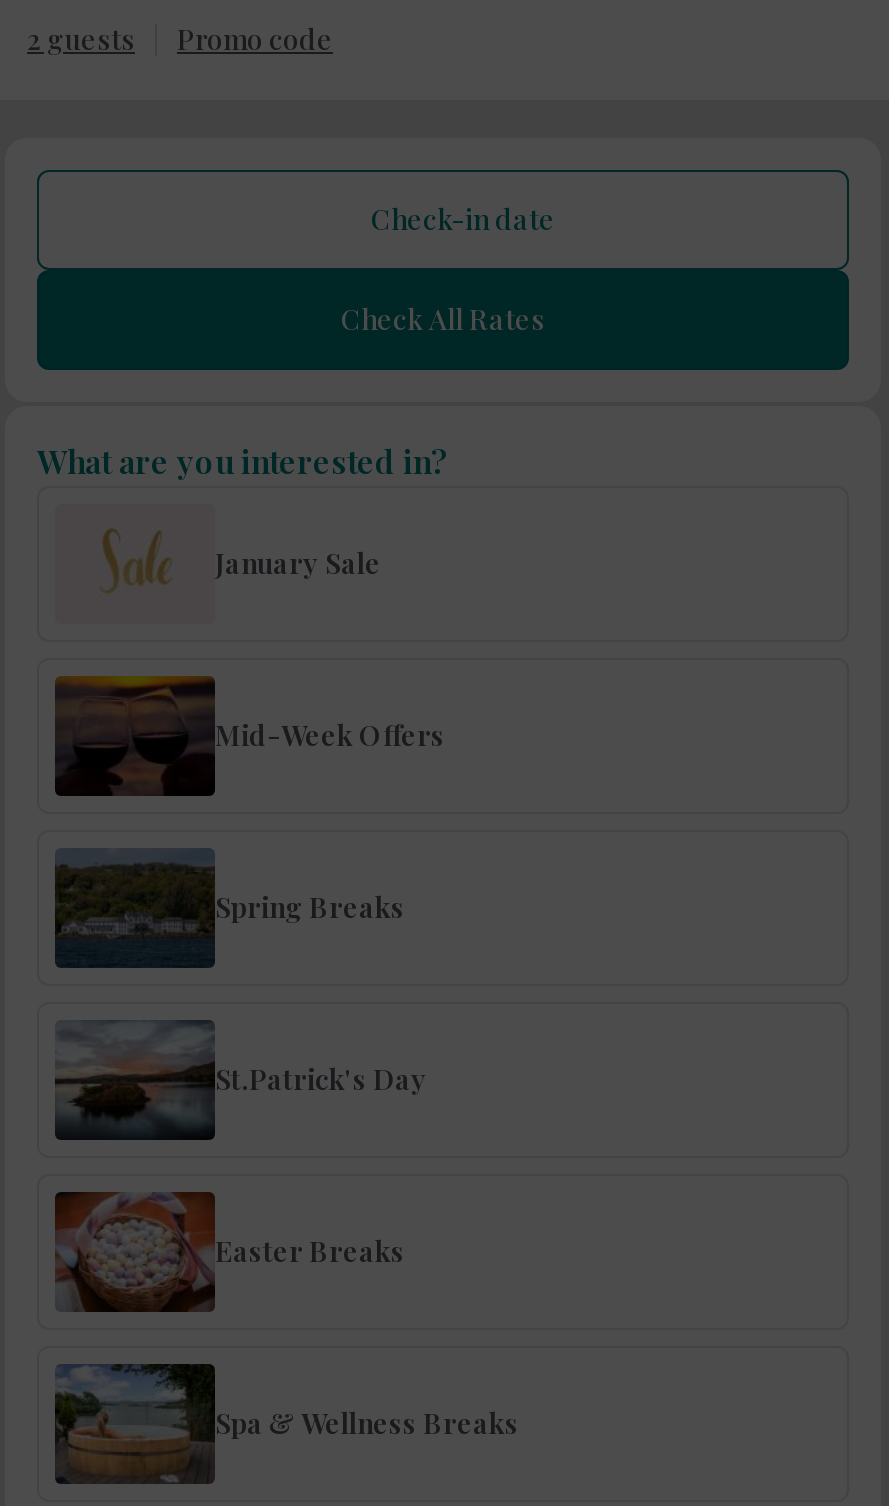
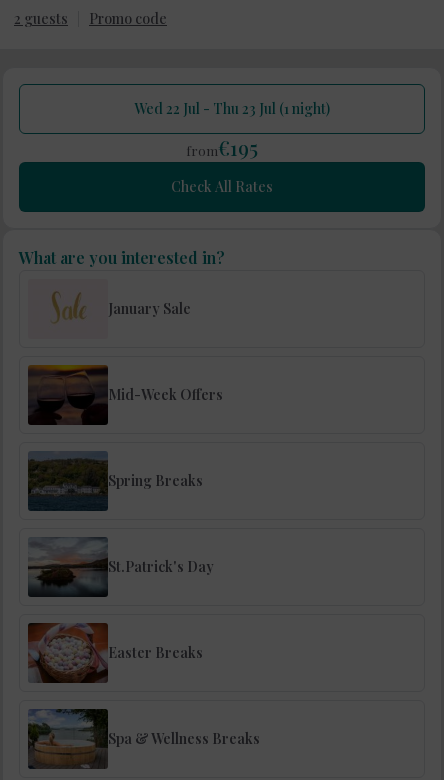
[371,200,555,238] Check-in date -> [134,99,330,161] Wed 22 Jul - Thu 23 Jul (1 night) | from€195

